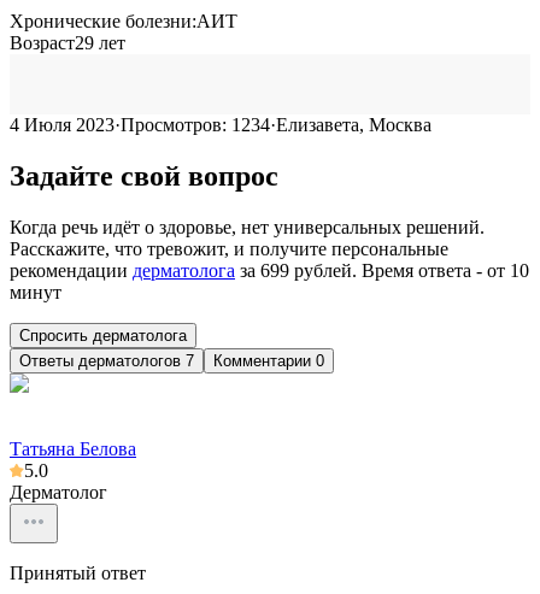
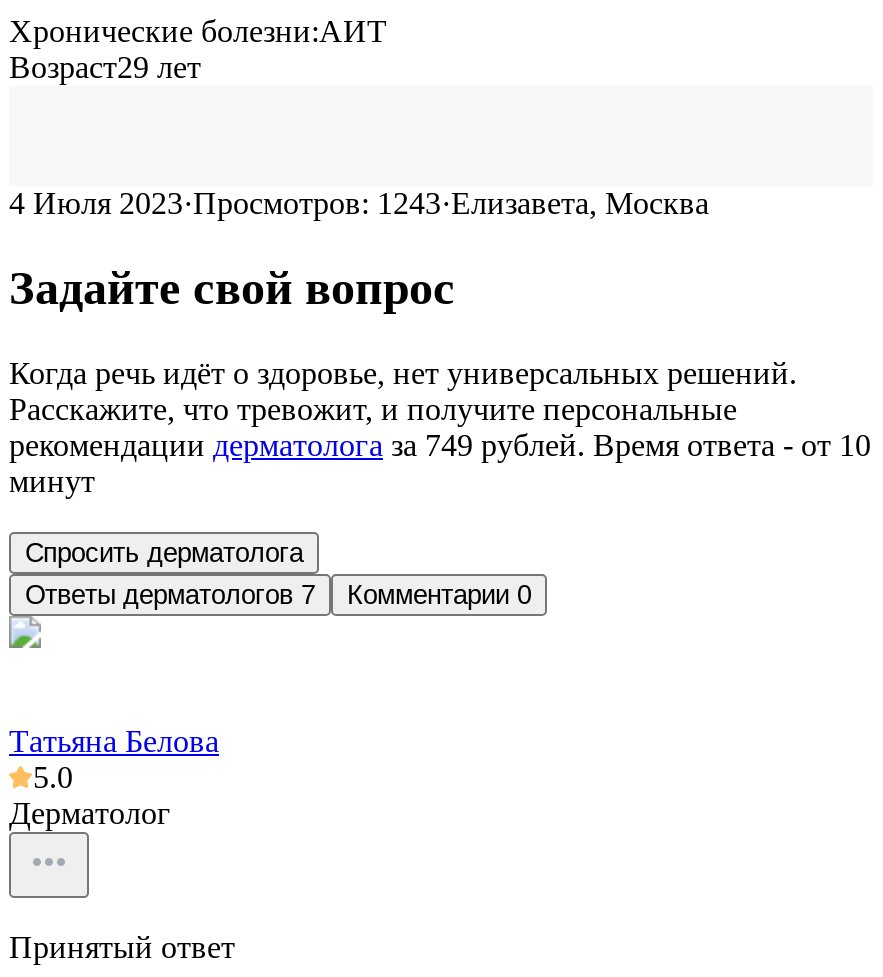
[10,114,432,135] 4 Июля 2023·Просмотров: 1234·Елизавета, Москва -> [9,186,709,220] 4 Июля 2023·Просмотров: 1243·Елизавета, Москва
[10,260,529,280] рекомендации дерматолога за 699 рублей. Время ответа - от 10 -> [9,427,871,461] рекомендации дерматолога за 749 рублей. Время ответа - от 10

